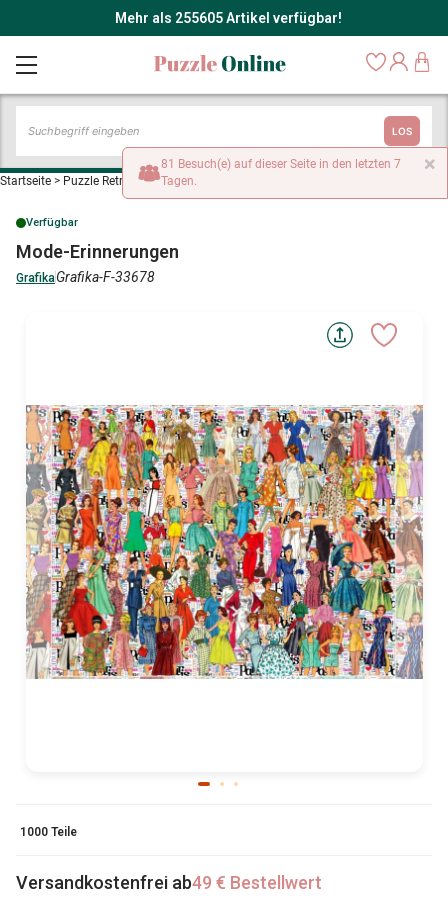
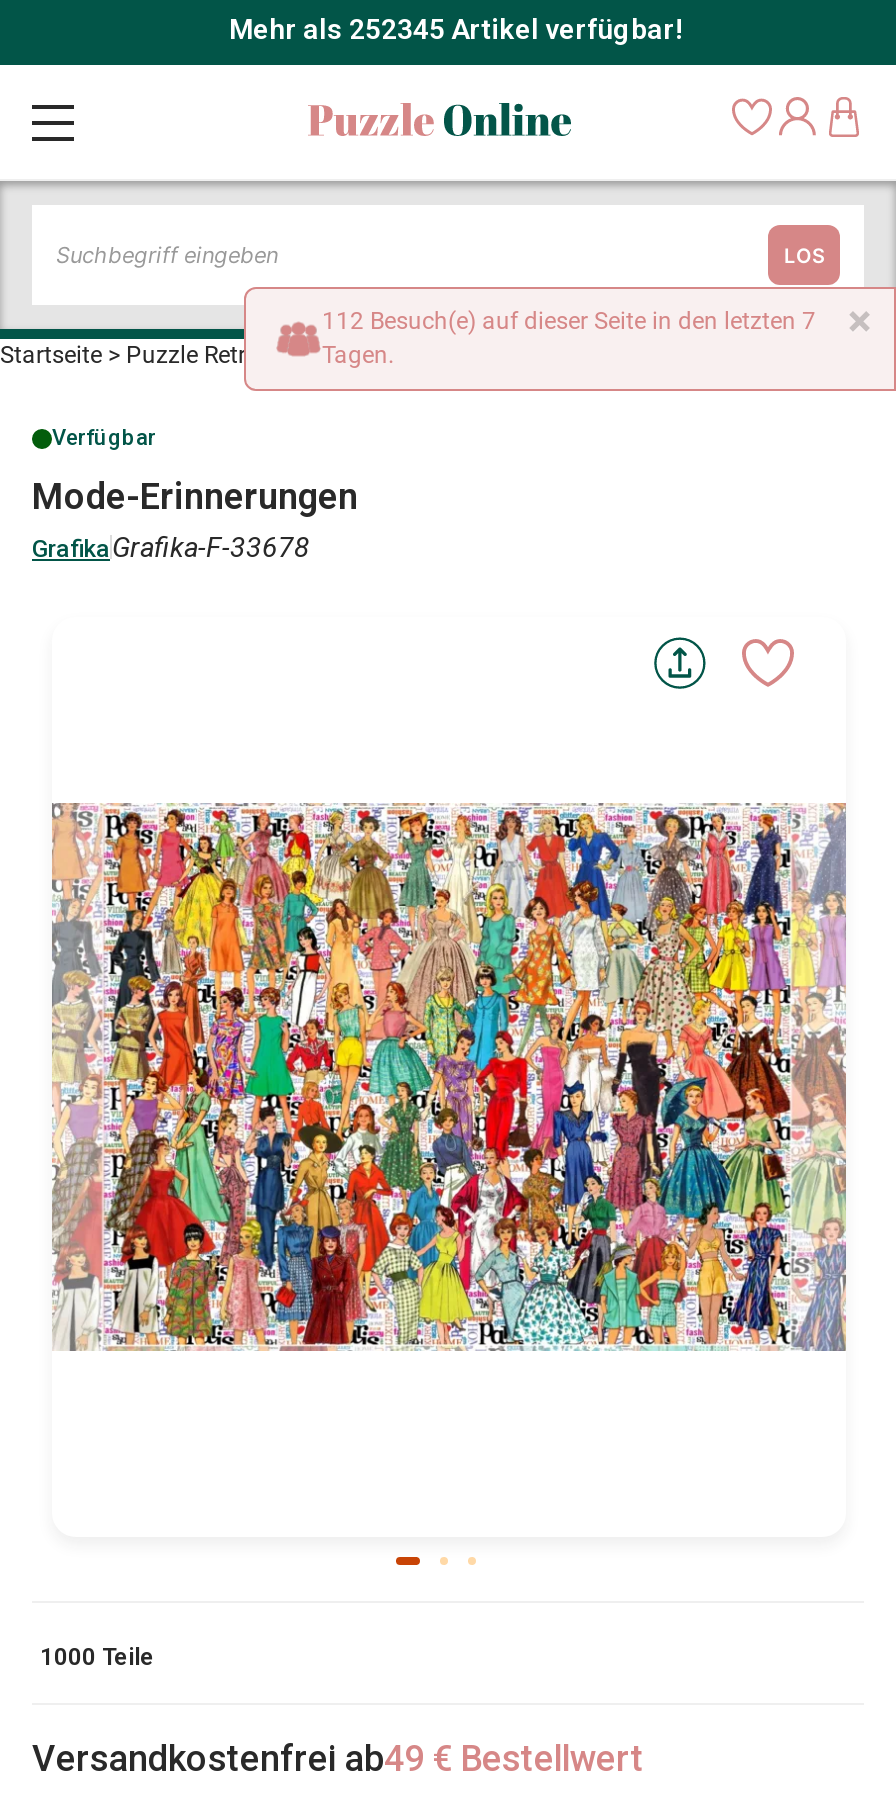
[114,10,341,26] Mehr als 255605 Artikel verfügbar! -> [229,13,683,45] Mehr als 252345 Artikel verfügbar!
[161,157,401,171] 81 Besuch(e) auf dieser Seite in den letzten 7 -> [322,307,816,335] 112 Besuch(e) auf dieser Seite in den letzten 7

